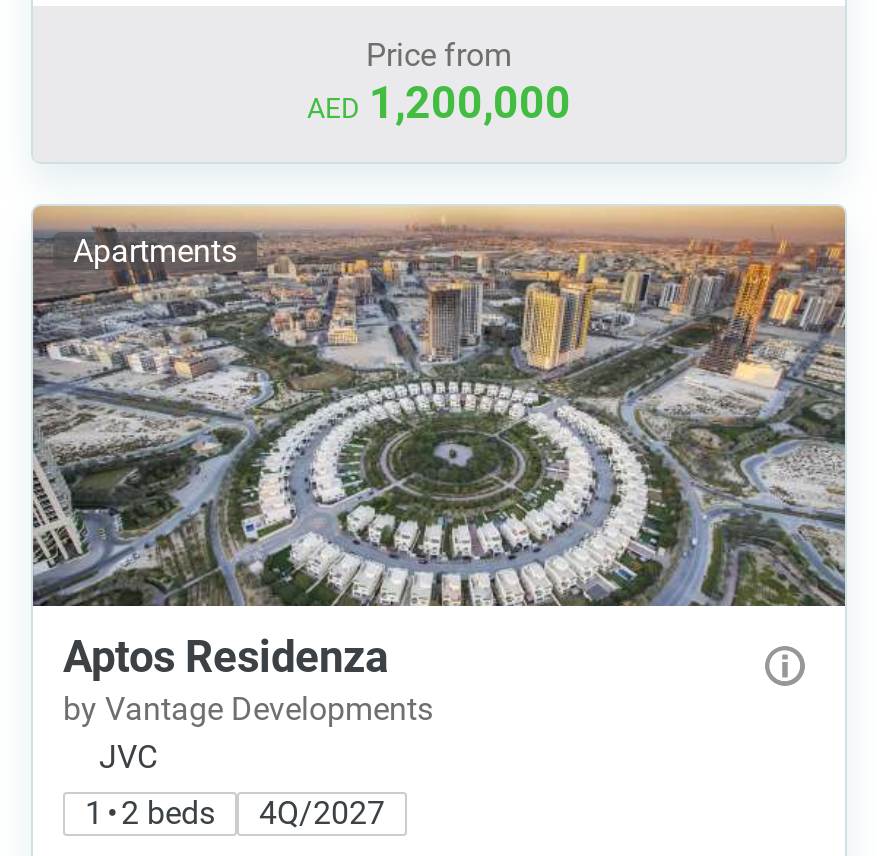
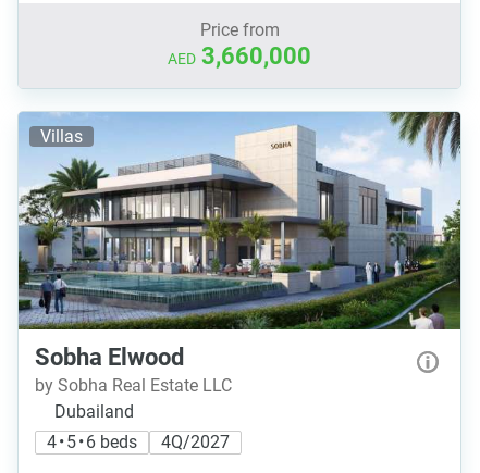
[307,78,571,128] AED 1,200,000 -> [168,42,311,70] AED 3,660,000
[31,204,847,608] [image] | Apartments -> [17,111,461,331] [image] | Villas
[63,632,433,776] Aptos Residenza | by Vantage Developments | JVC -> [35,344,232,422] Sobha Elwood | by Sobha Real Estate LLC | Dubailand
[85,794,385,832] 1 • 2 beds 4Q/2027 -> [47,432,230,452] 4 • 5 • 6 beds 4Q/2027

